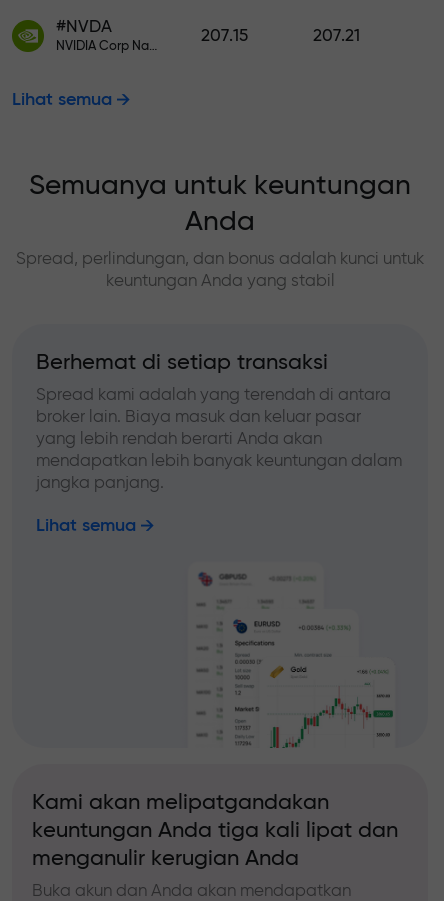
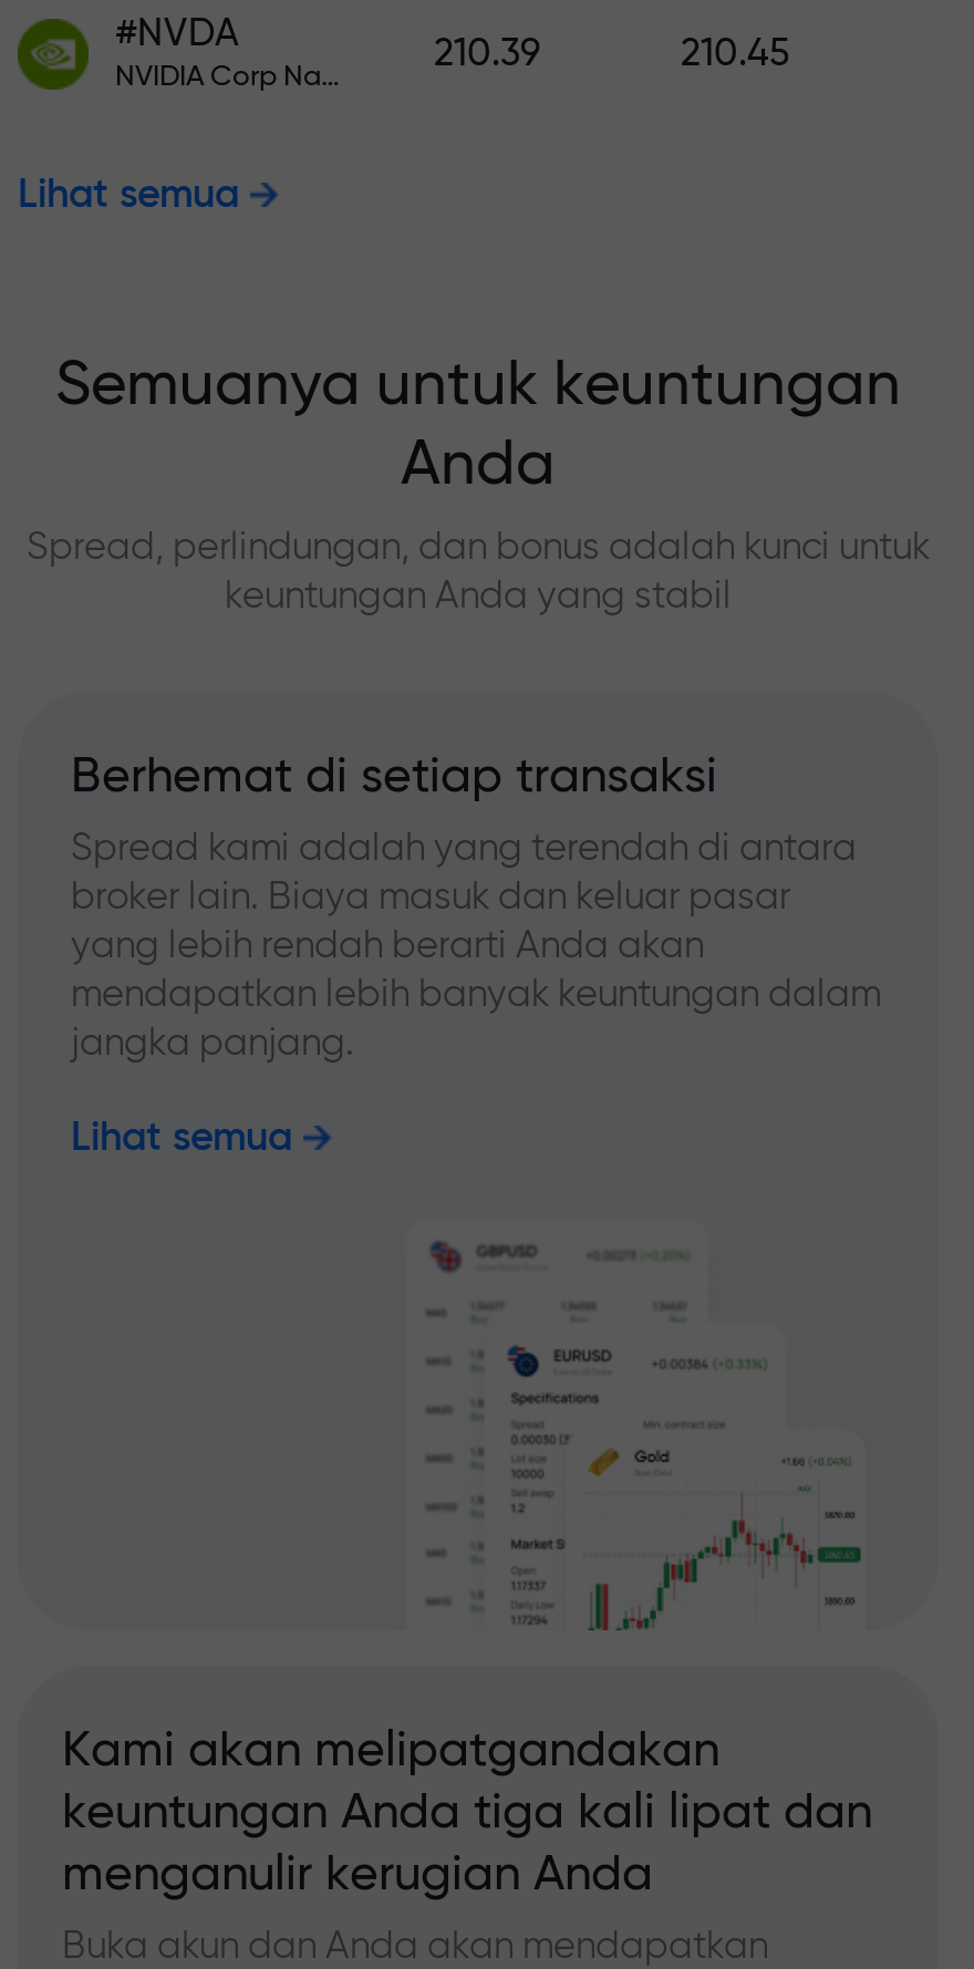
[200,27,247,44] 207.15 -> [434,34,540,72] 210.39
[312,27,359,44] 207.21 -> [681,34,789,72] 210.45

